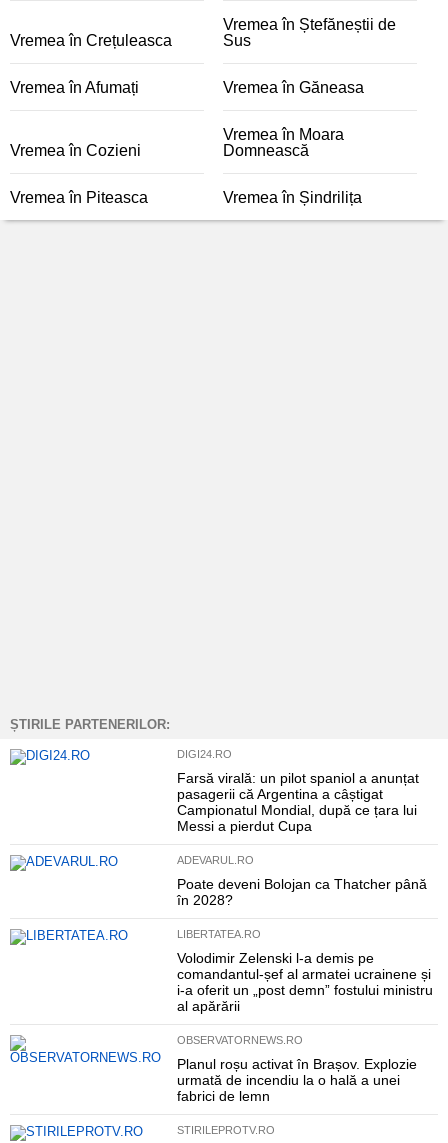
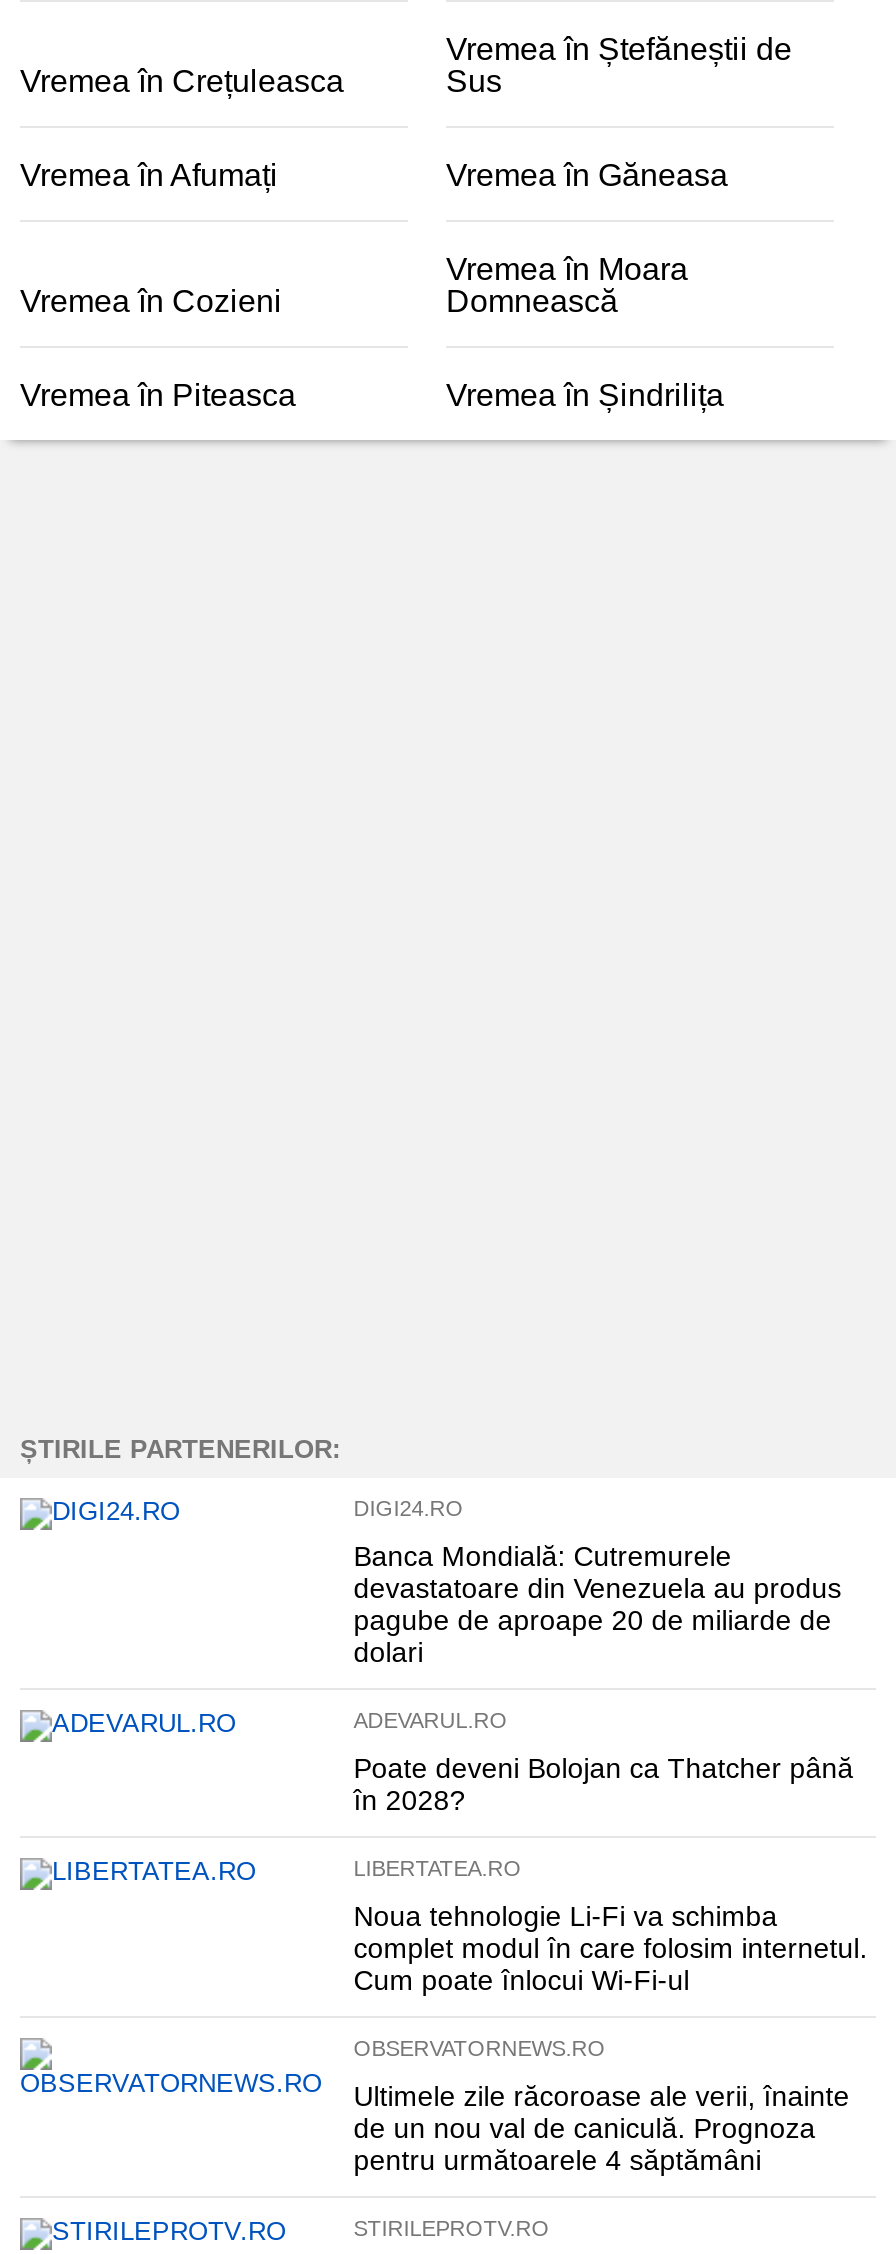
[177,770,419,834] Farsă virală: un pilot spaniol a anunțat | pasagerii că Argentina a câștigat | Campionatul Mondial, după ce țara lui | Messi a pierdut Cupa -> [354,1540,842,1668] Banca Mondială: Cutremurele | devastatoare din Venezuela au produs | pagube de aproape 20 de miliarde de | dolari
[177,950,433,1014] Volodimir Zelenski l-a demis pe | comandantul-șef al armatei ucrainene și | i-a oferit un „post demn” fostului ministru | al apărării -> [354,1900,868,1996] Noua tehnologie Li-Fi va schimba | complet modul în care folosim internetul. | Cum poate înlocui Wi-Fi-ul
[177,1056,417,1104] Planul roșu activat în Brașov. Explozie | urmată de incendiu la o hală a unei | fabrici de lemn -> [354,2080,850,2176] Ultimele zile răcoroase ale verii, înainte | de un nou val de caniculă. Prognoza | pentru următoarele 4 săptămâni

